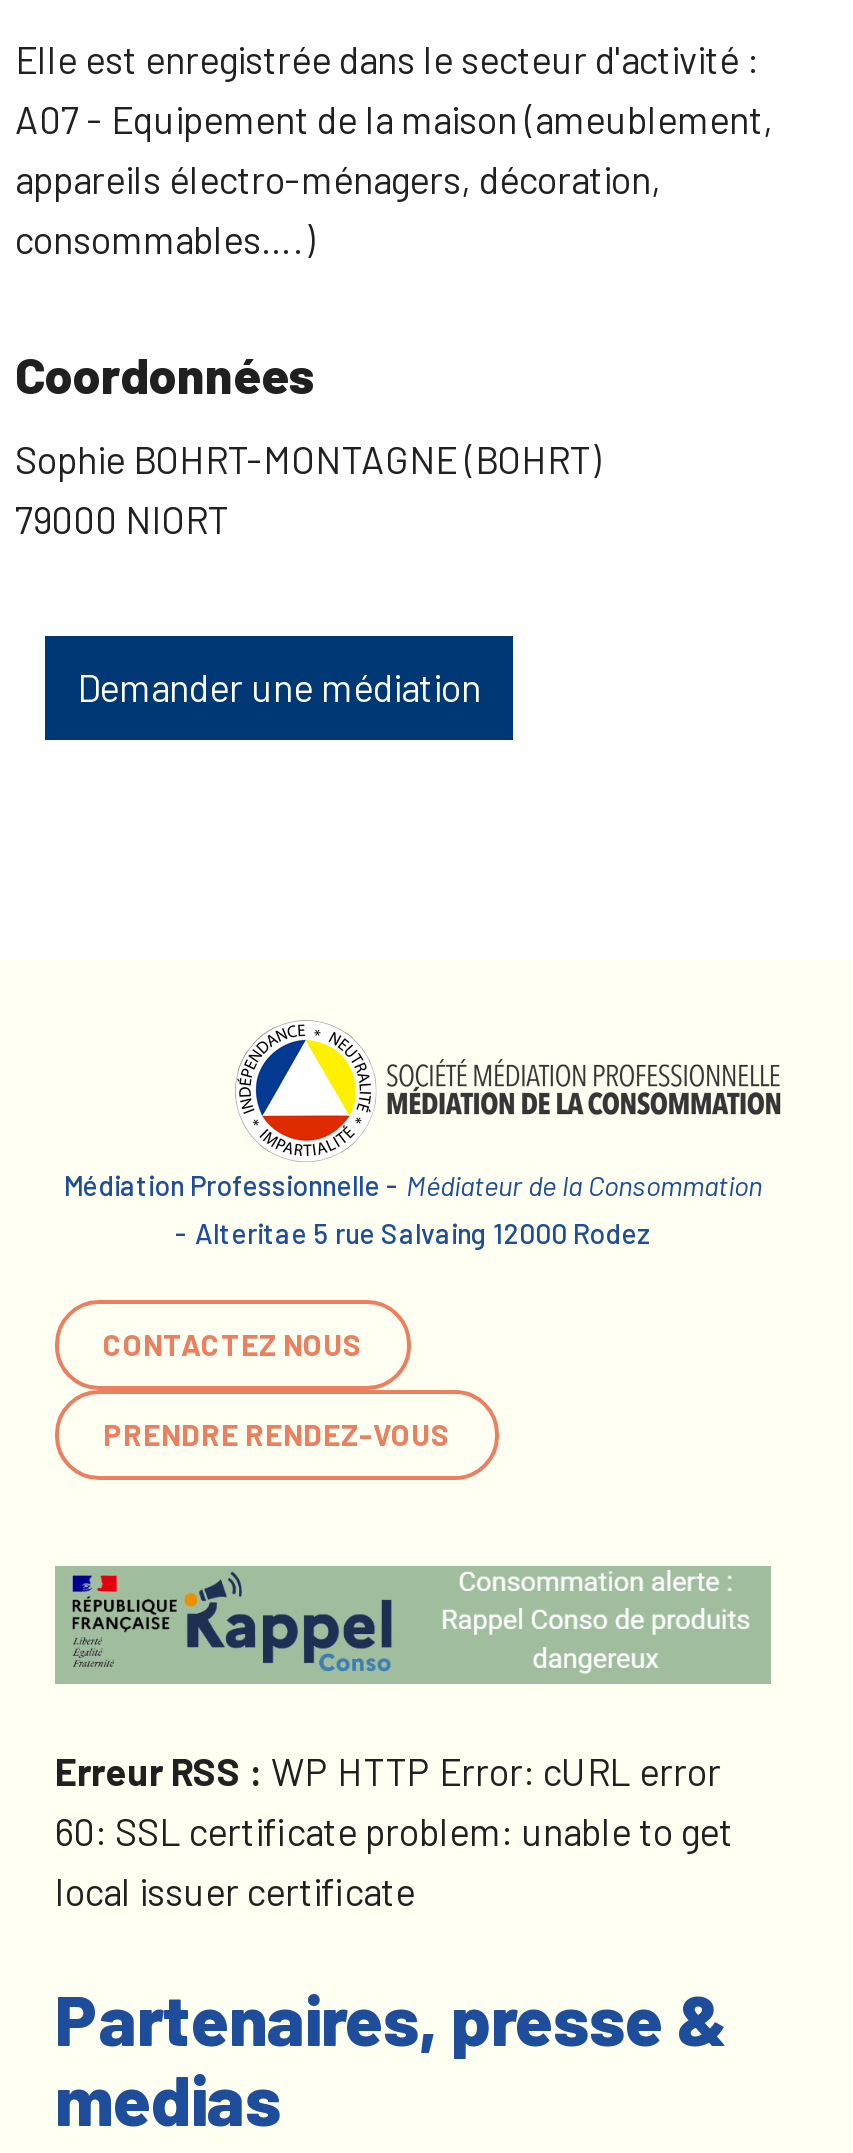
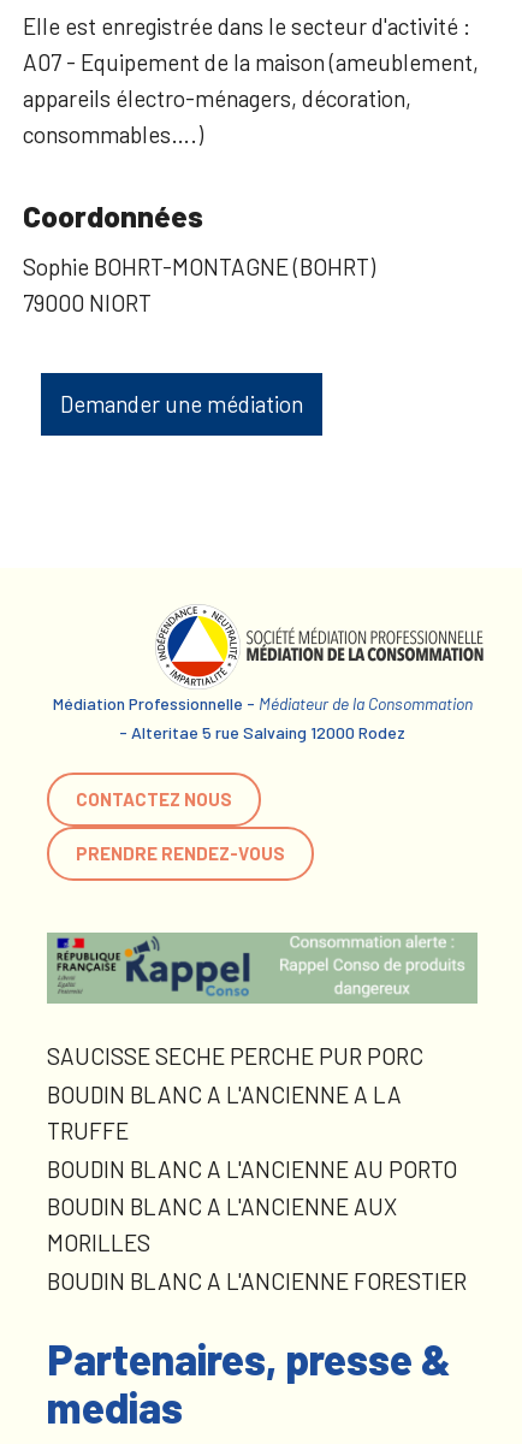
[55,1747,733,1913] Erreur RSS : WP HTTP Error: cURL error | 60: SSL certificate problem: unable to get | local issuer certificate -> [47,1042,467,1295] SAUCISSE SECHE PERCHE PUR PORC | BOUDIN BLANC A L'ANCIENNE A LA | TRUFFE | BOUDIN BLANC A L'ANCIENNE AU PORTO | BOUDIN BLANC A L'ANCIENNE AUX | MORILLES | BOUDIN BLANC A L'ANCIENNE FORESTIER

